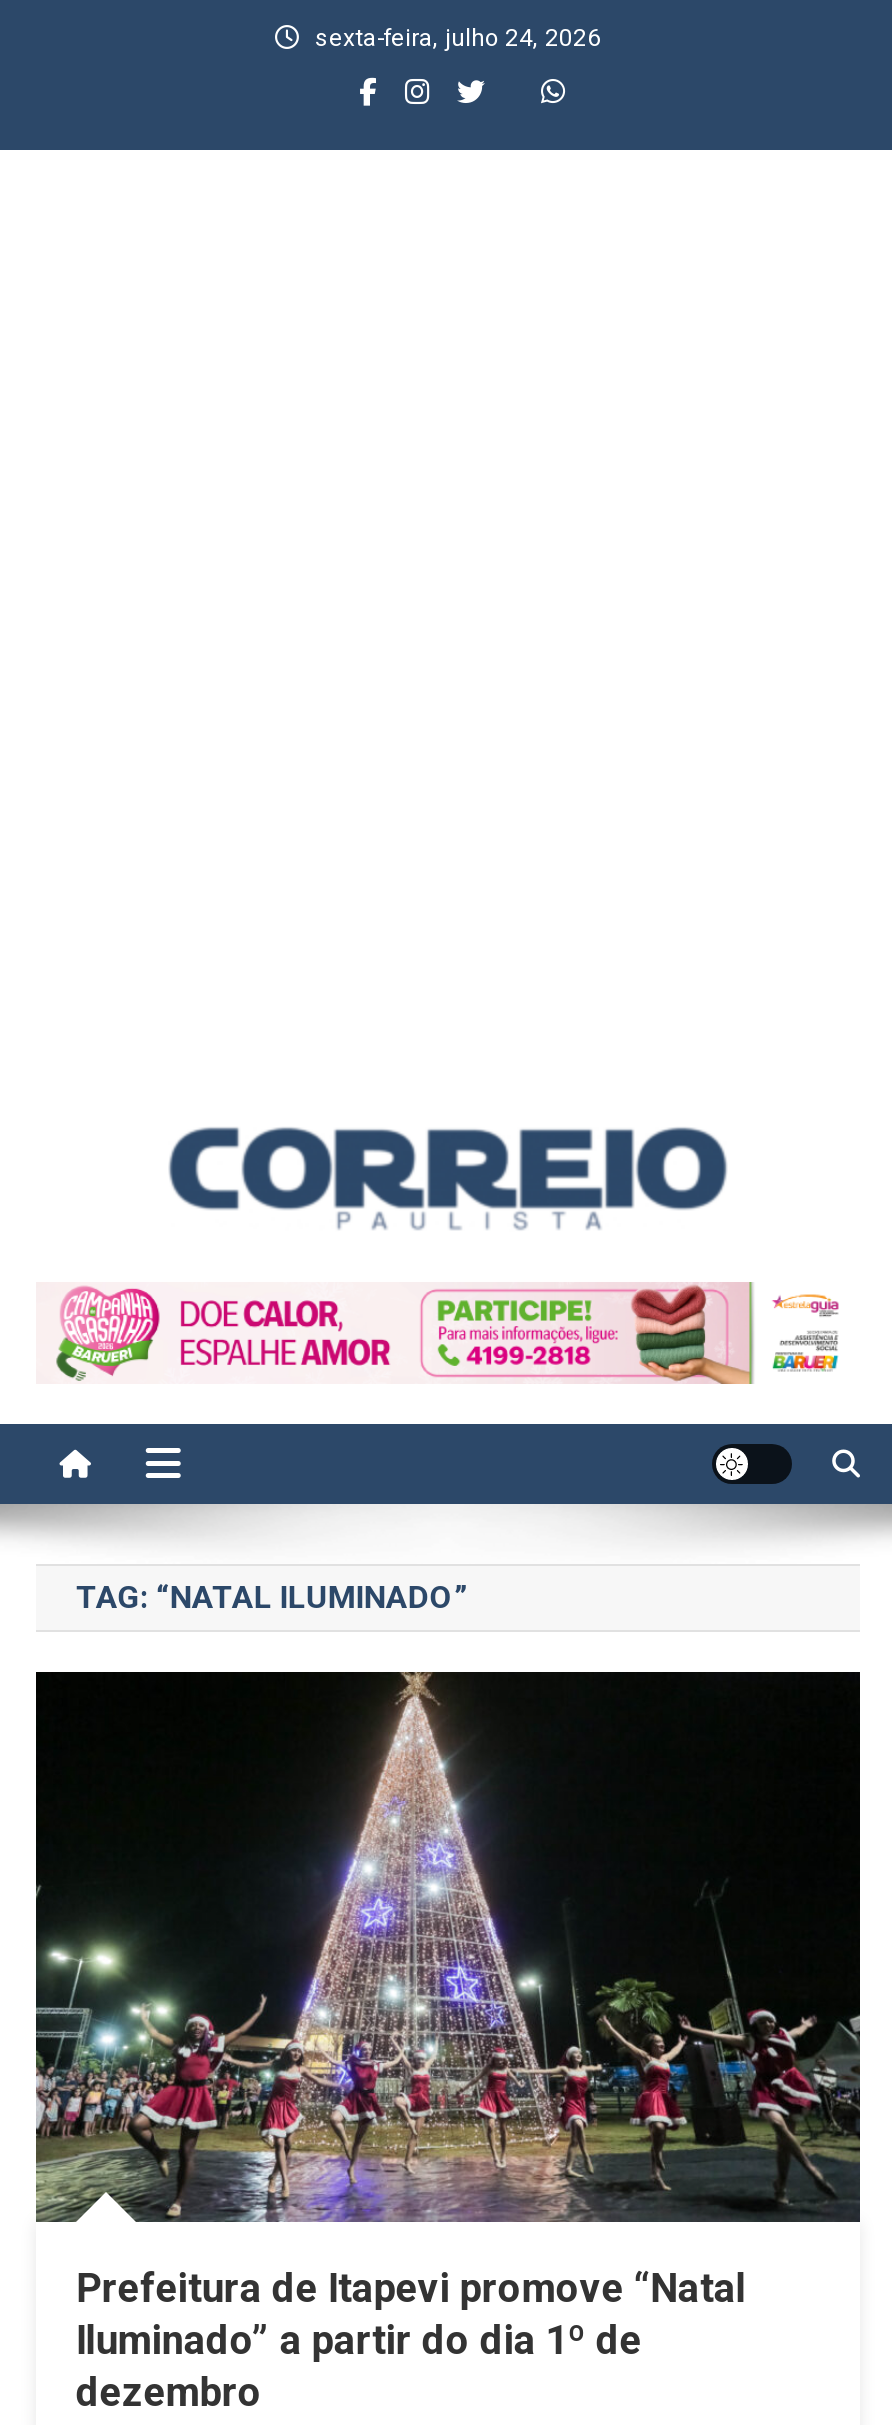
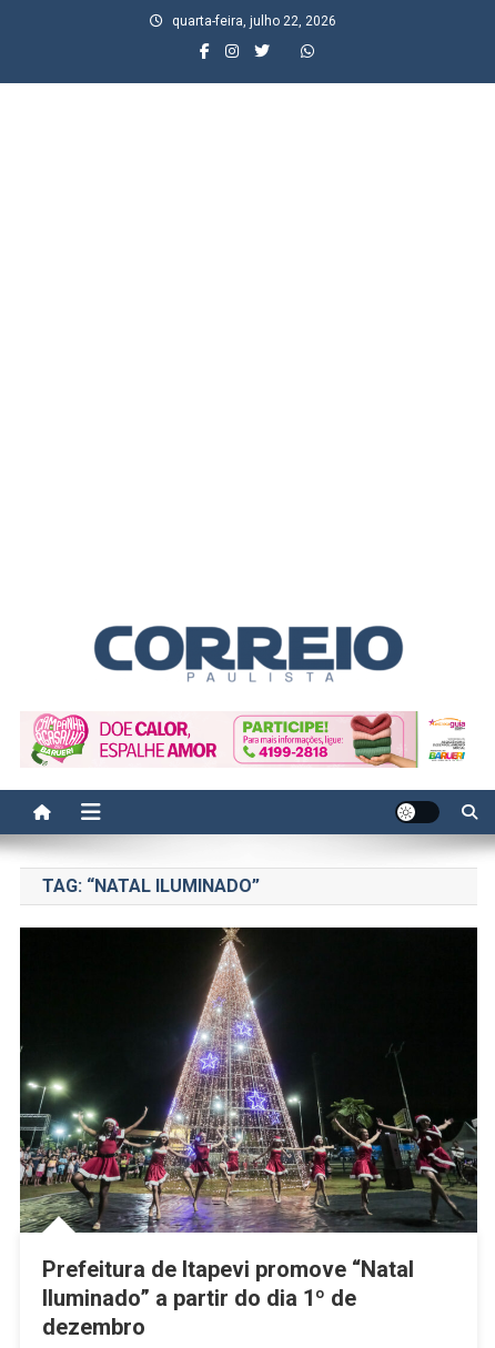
[315,24,601,52] sexta-feira, julho 24, 2026 -> [172,13,336,29] quarta-feira, julho 22, 2026

